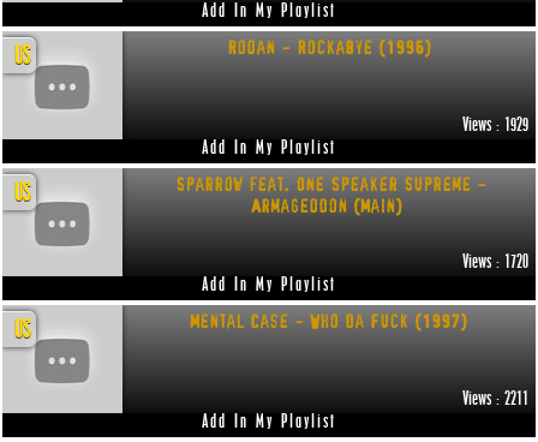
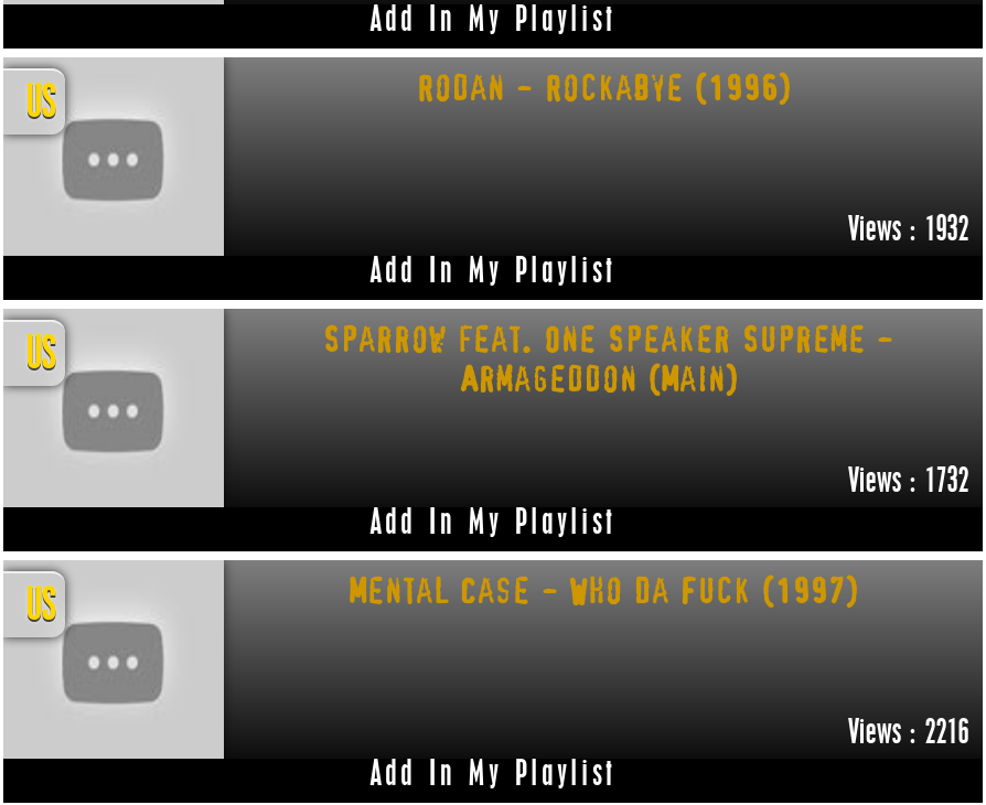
[462,118,528,135] Views : 1929 -> [848,216,969,247] Views : 1932
[462,255,528,271] Views : 1720 -> [848,468,969,498] Views : 1732
[462,392,528,408] Views : 2211 -> [848,719,969,750] Views : 2216

